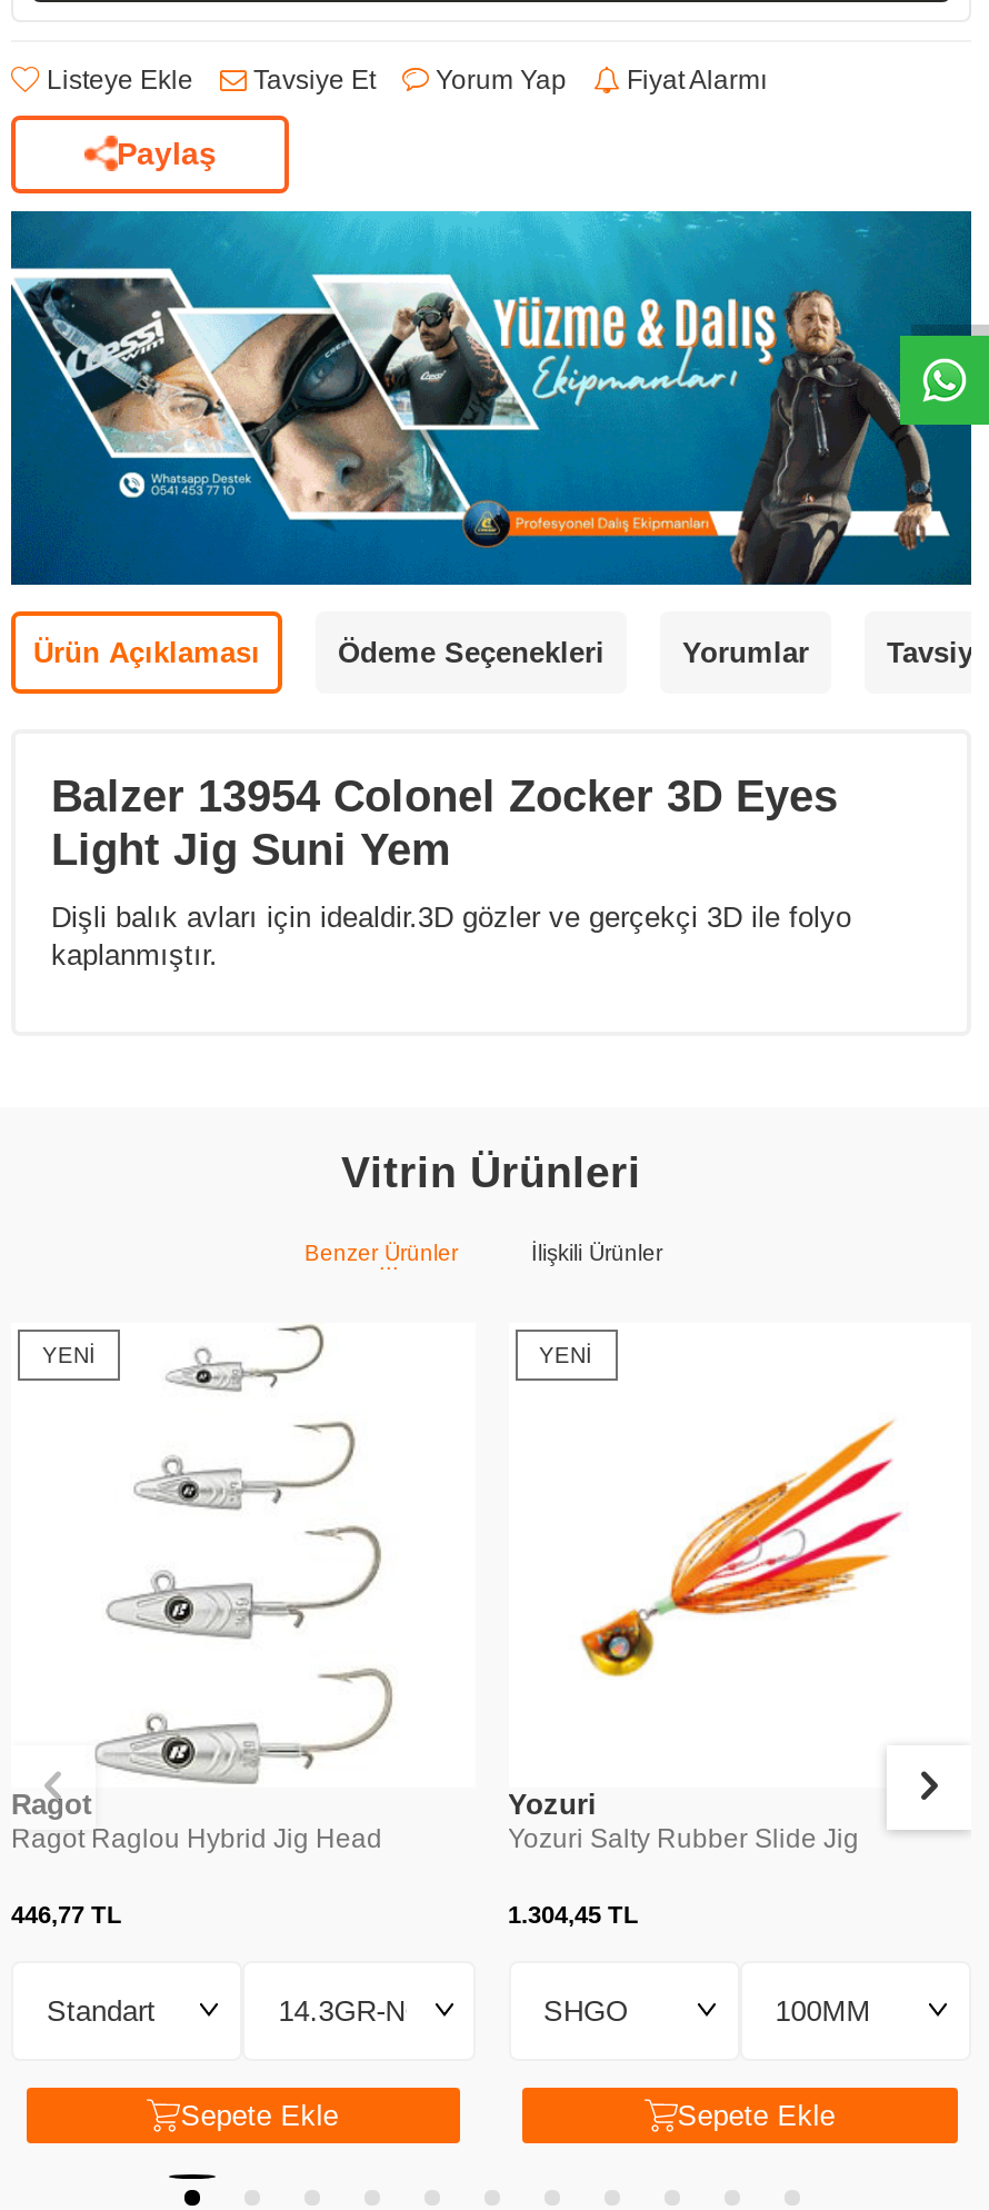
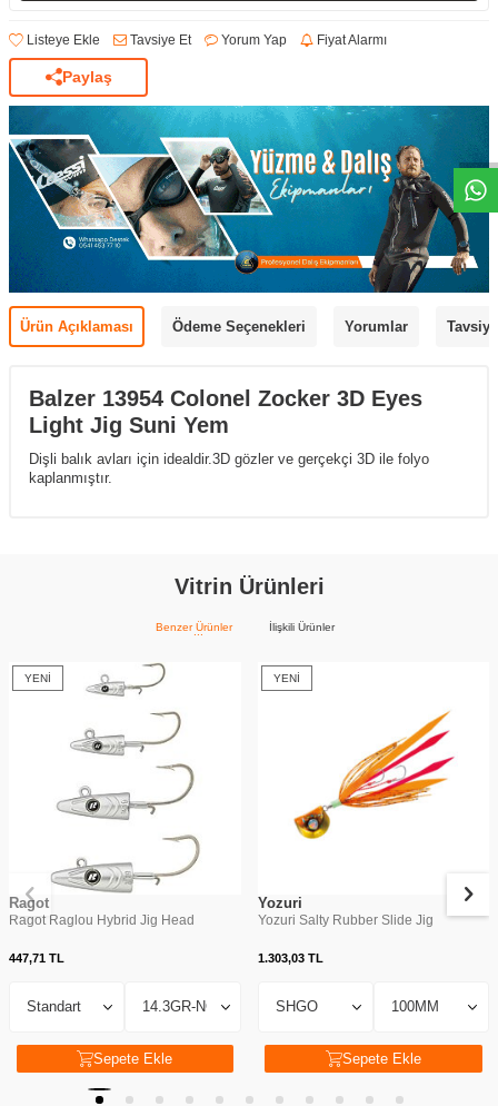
[11,1901,122,1927] 446,77 TL -> [9,951,64,964] 447,71 TL
[508,1901,639,1927] 1.304,45 TL -> [257,951,323,964] 1.303,03 TL

